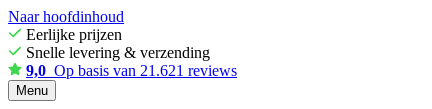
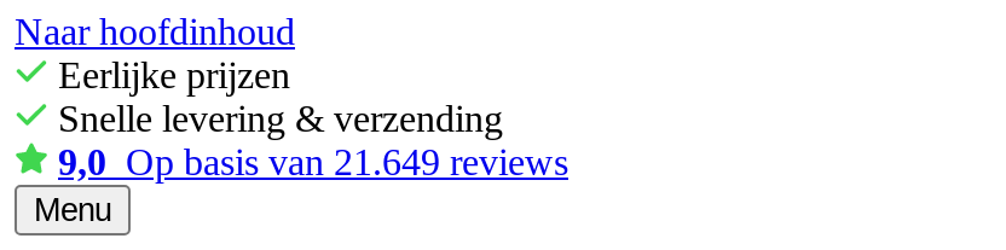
[26,62,237,79] 9,0 Op basis van 21.621 reviews -> [58,141,568,182] 9,0 Op basis van 21.649 reviews

